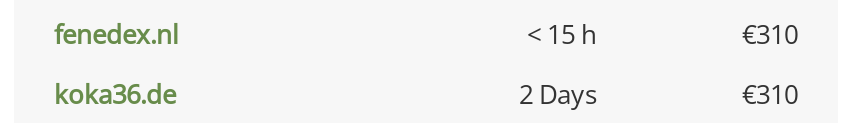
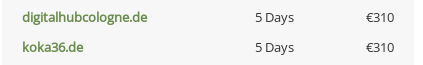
[54,16,597,52] fenedex.nl | < 15 h -> [22,8,293,26] digitalhubcologne.de | 5 Days
[519,76,597,112] 2 Days -> [254,38,293,56] 5 Days

